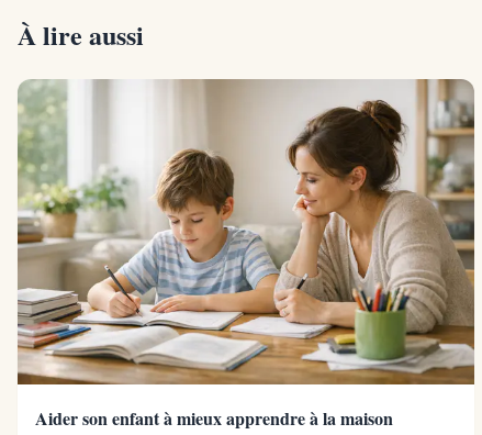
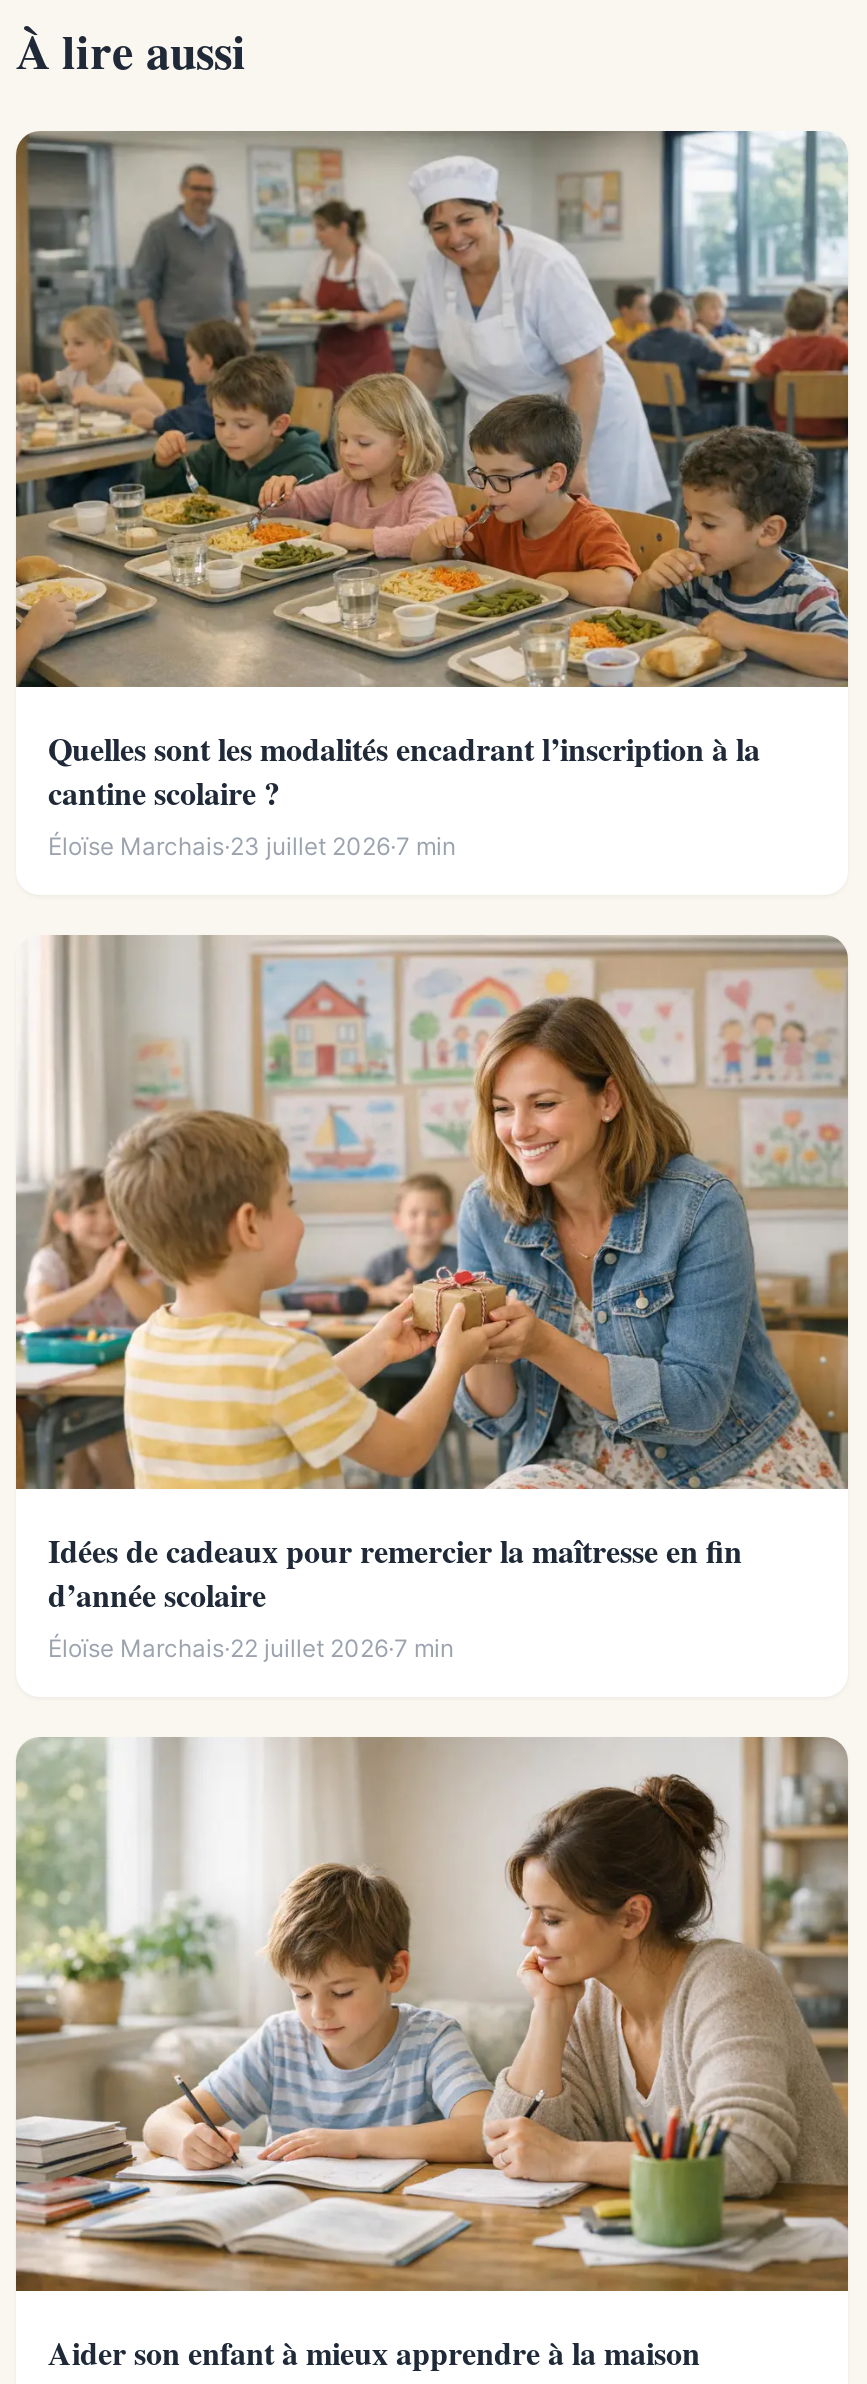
none -> [14,129,850,860] [image] | Quelles sont les modalités encadrant l’inscription à la | cantine scolaire ? | Éloïse Marchais·23 juillet 2026·7 min
none -> [14,933,850,1662] [image] | Idées de cadeaux pour remercier la maîtresse en fin | d’année scolaire | Éloïse Marchais·22 juillet 2026·7 min

